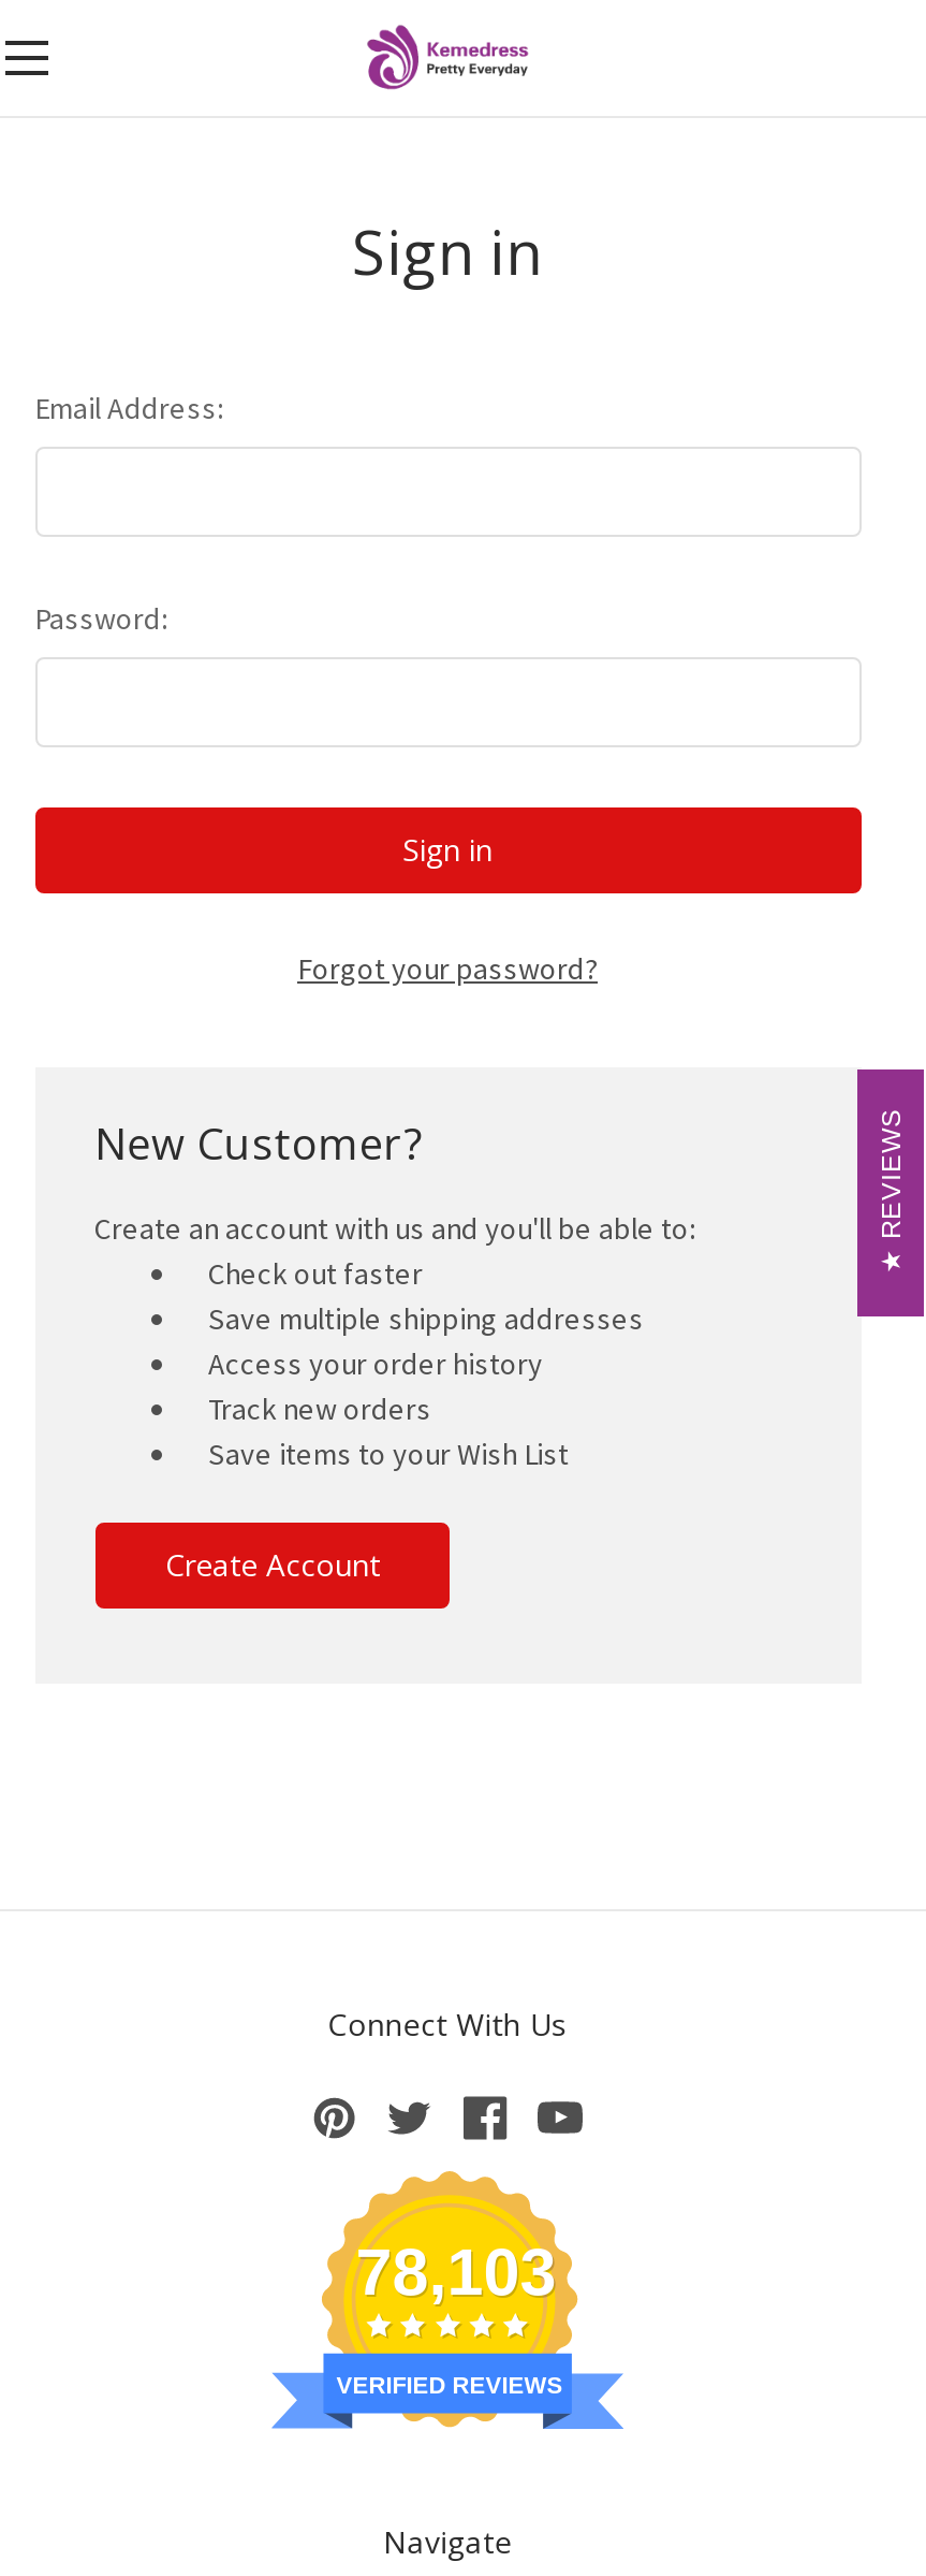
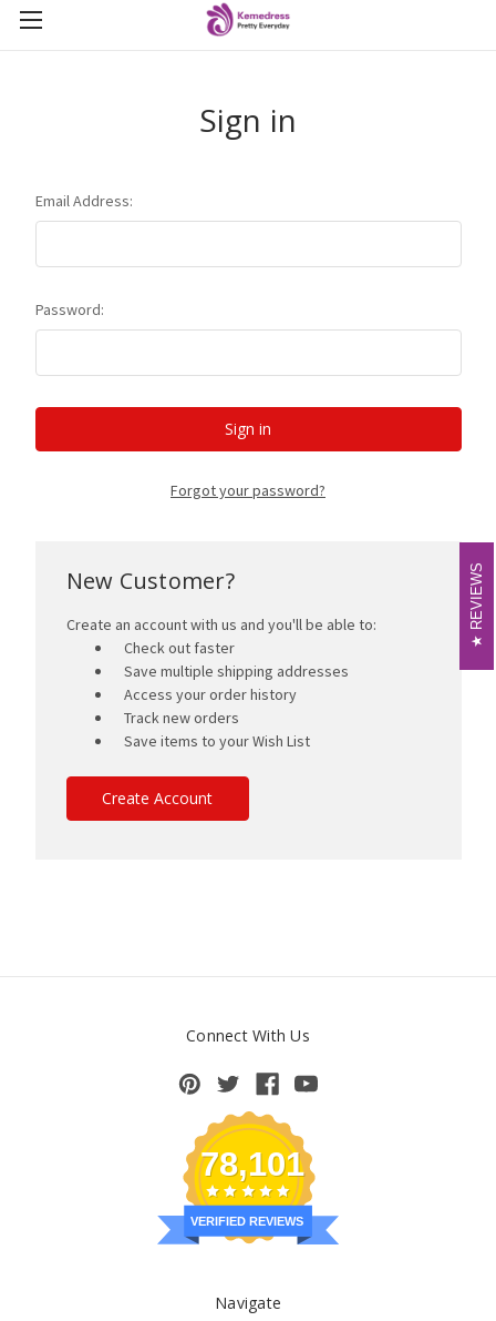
[355,2235,555,2309] 78,103 -> [200,1144,304,1183] 78,101

